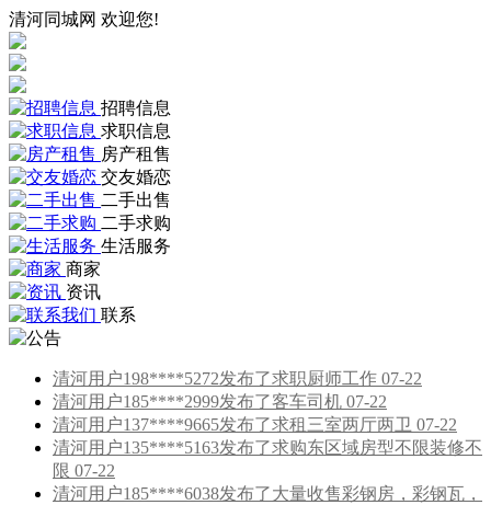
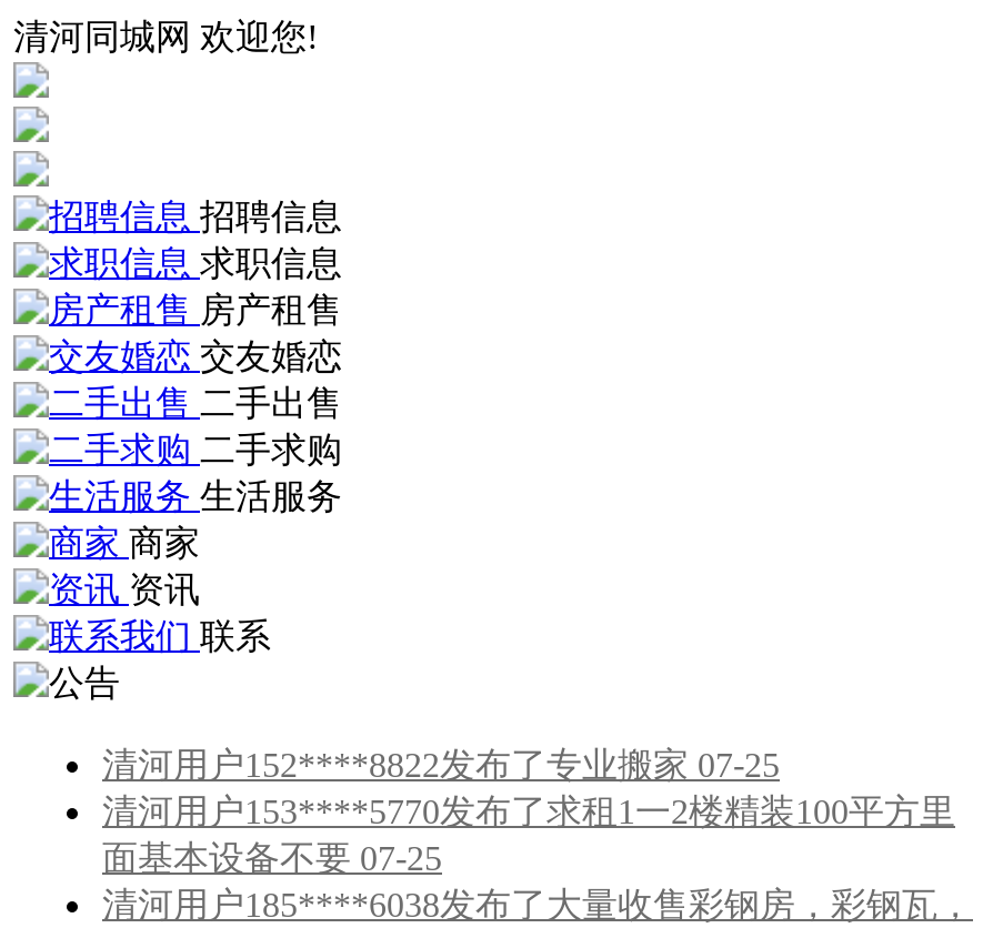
[53,369,482,480] 清河用户198****5272发布了求职厨师工作 07-22 | 清河用户185****2999发布了客车司机 07-22 | 清河用户137****9665发布了求租三室两厅两卫 07-22 | 清河用户135****5163发布了求购东区域房型不限装修不 | 限 07-22 -> [102,746,955,877] 清河用户152****8822发布了专业搬家 07-25 | 清河用户153****5770发布了求租1一2楼精装100平方里 | 面基本设备不要 07-25

